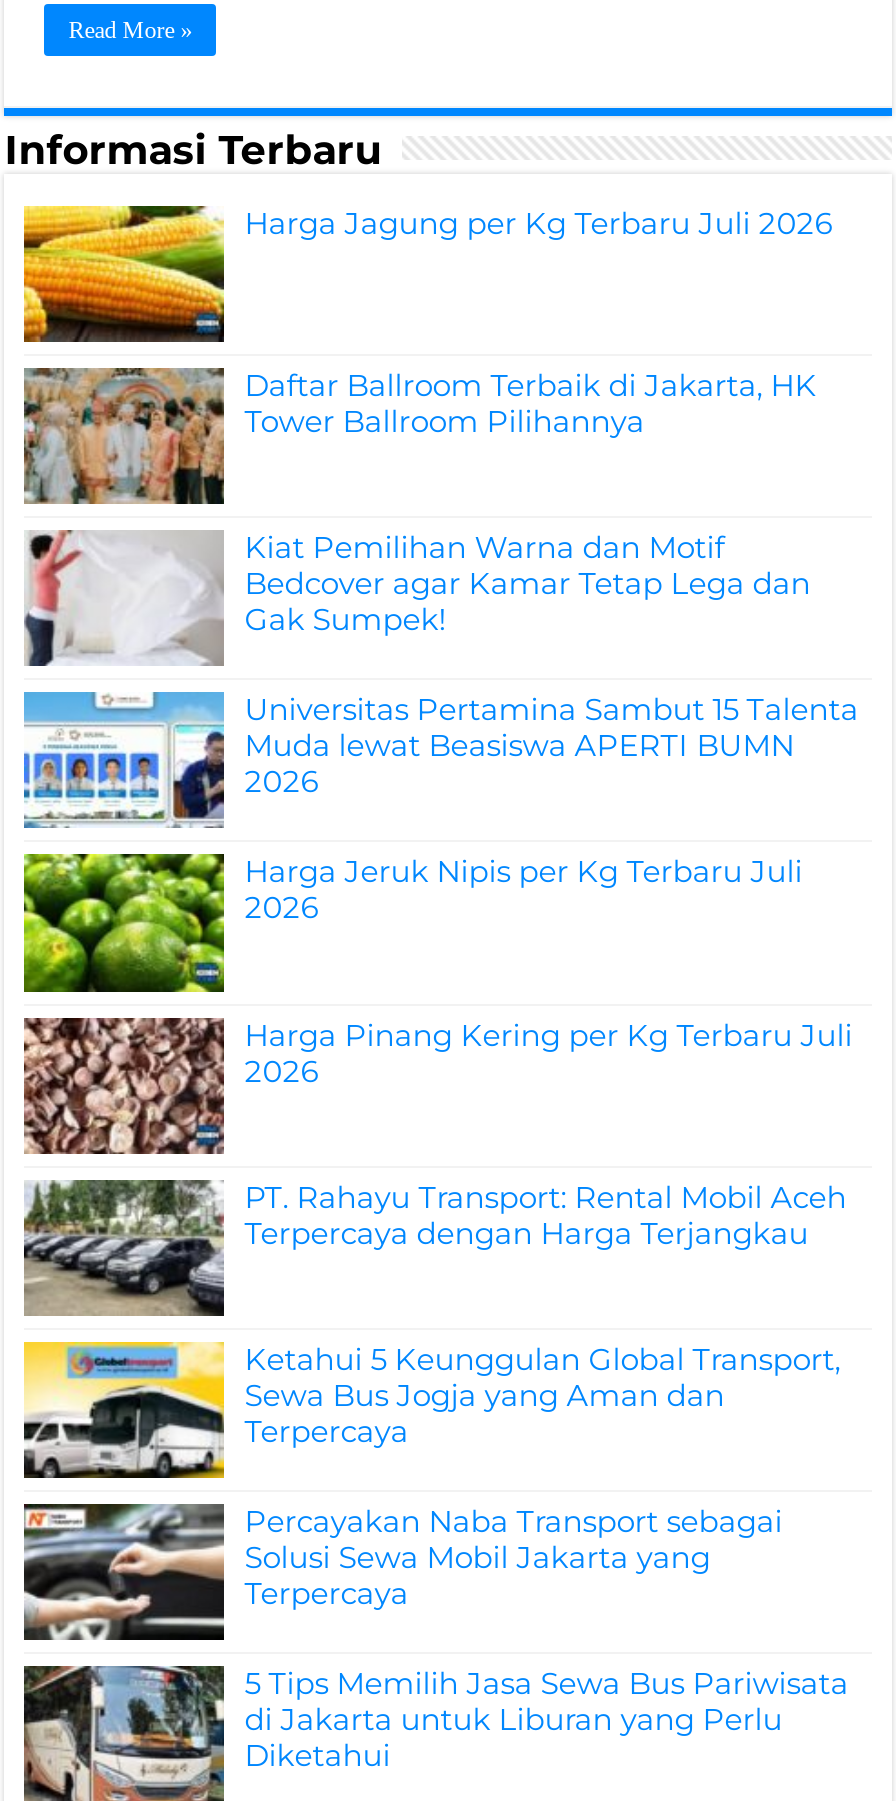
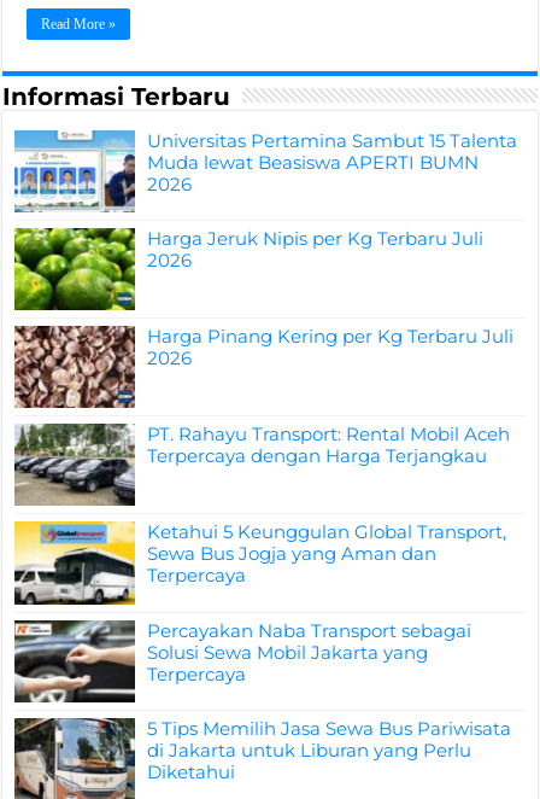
[22,204,832,344] [image] | Harga Jagung per Kg Terbaru Juli 2026 -> none
[22,366,816,638] [image] | Daftar Ballroom Terbaik di Jakarta, HK | Tower Ballroom Pilihannya | Kiat Pemilihan Warna dan Motif | Bedcover agar Kamar Tetap Lega dan | Gak Sumpek! -> none
[24,528,218,666] [image] -> none

